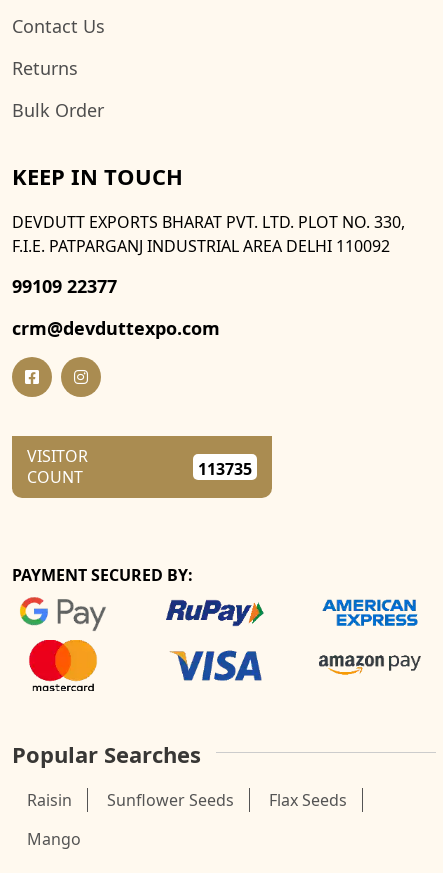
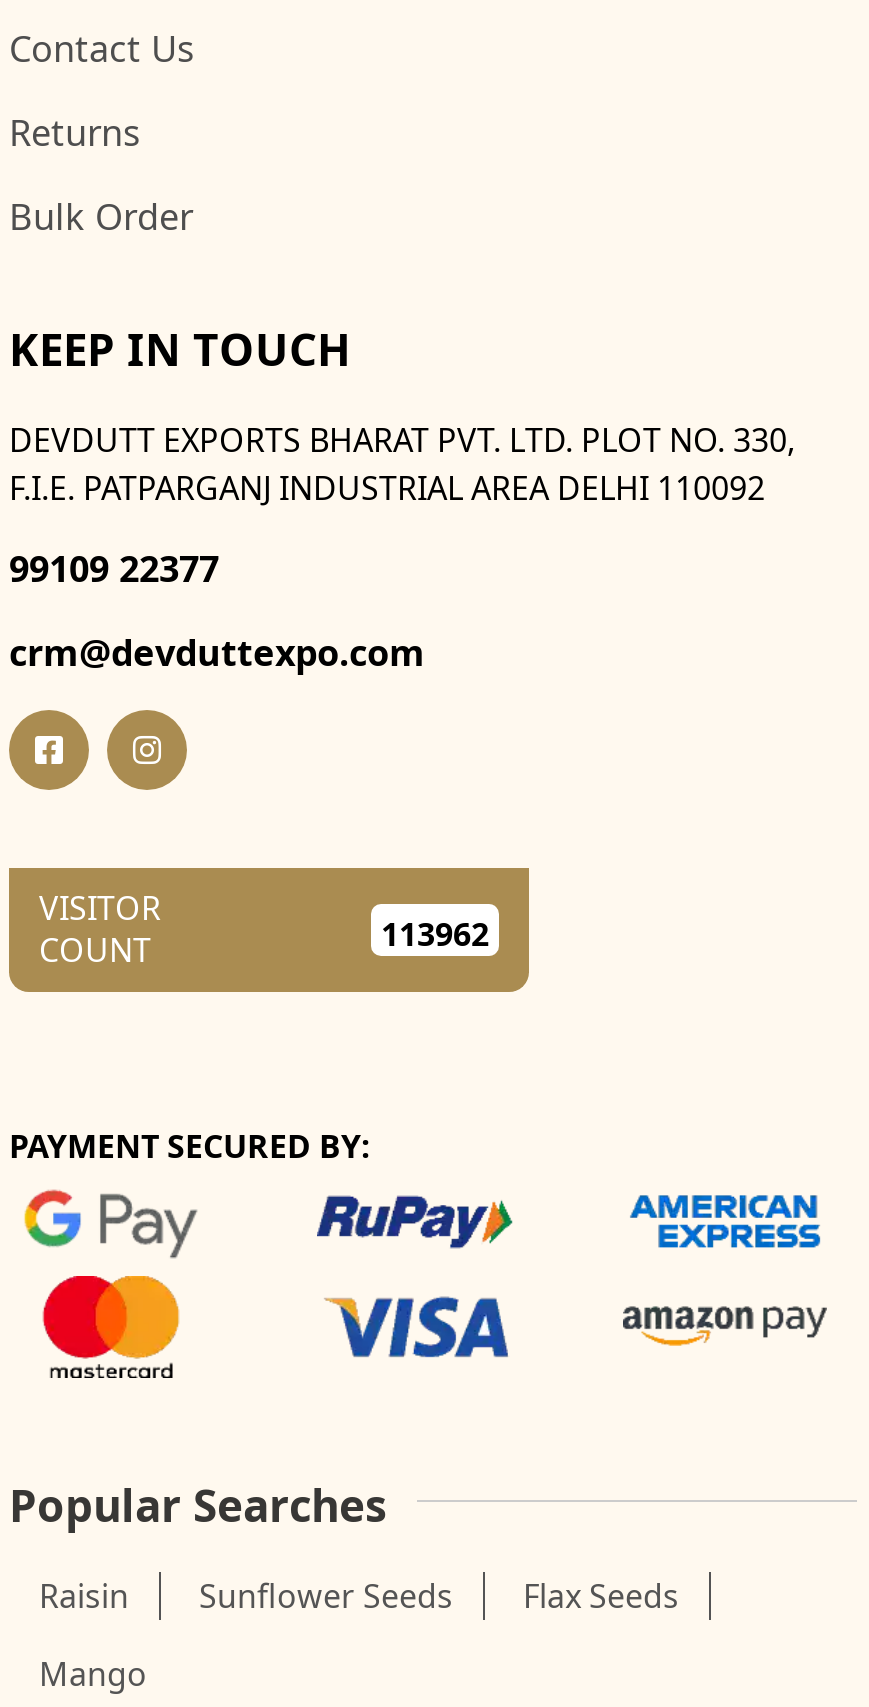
[198,457,252,479] 113735 -> [381,911,489,955] 113962

